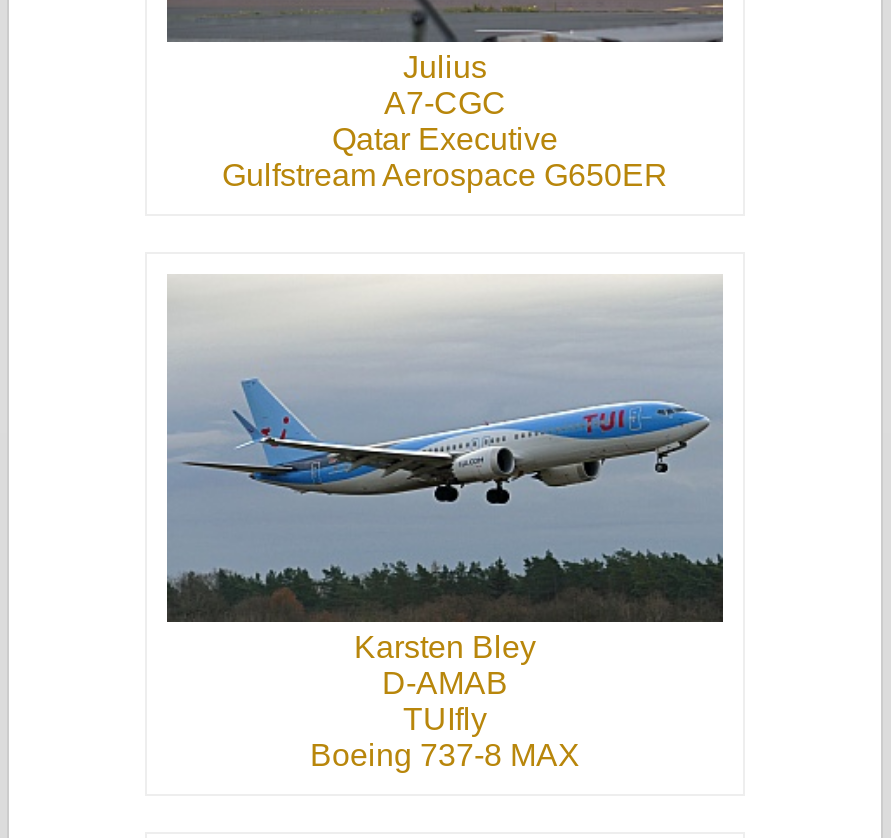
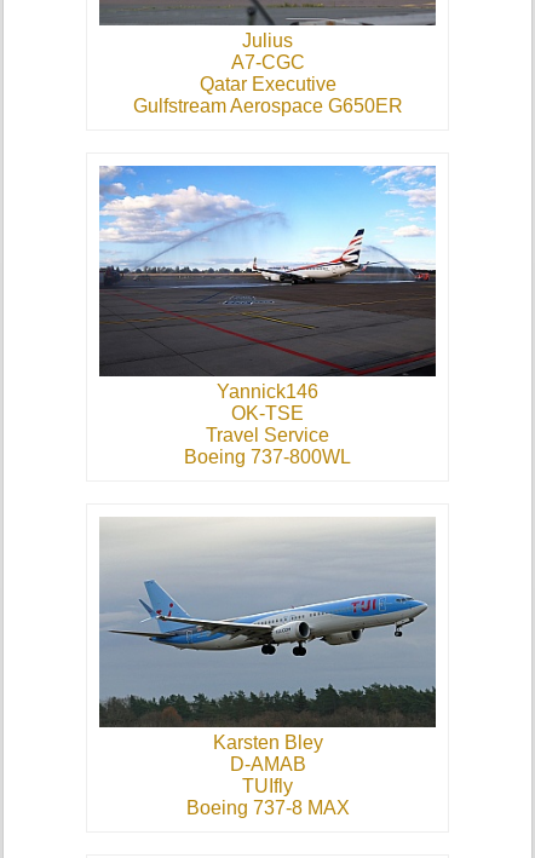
none -> [98,165,436,467] [image] | Yannick146 | OK-TSE | Travel Service | Boeing 737-800WL

